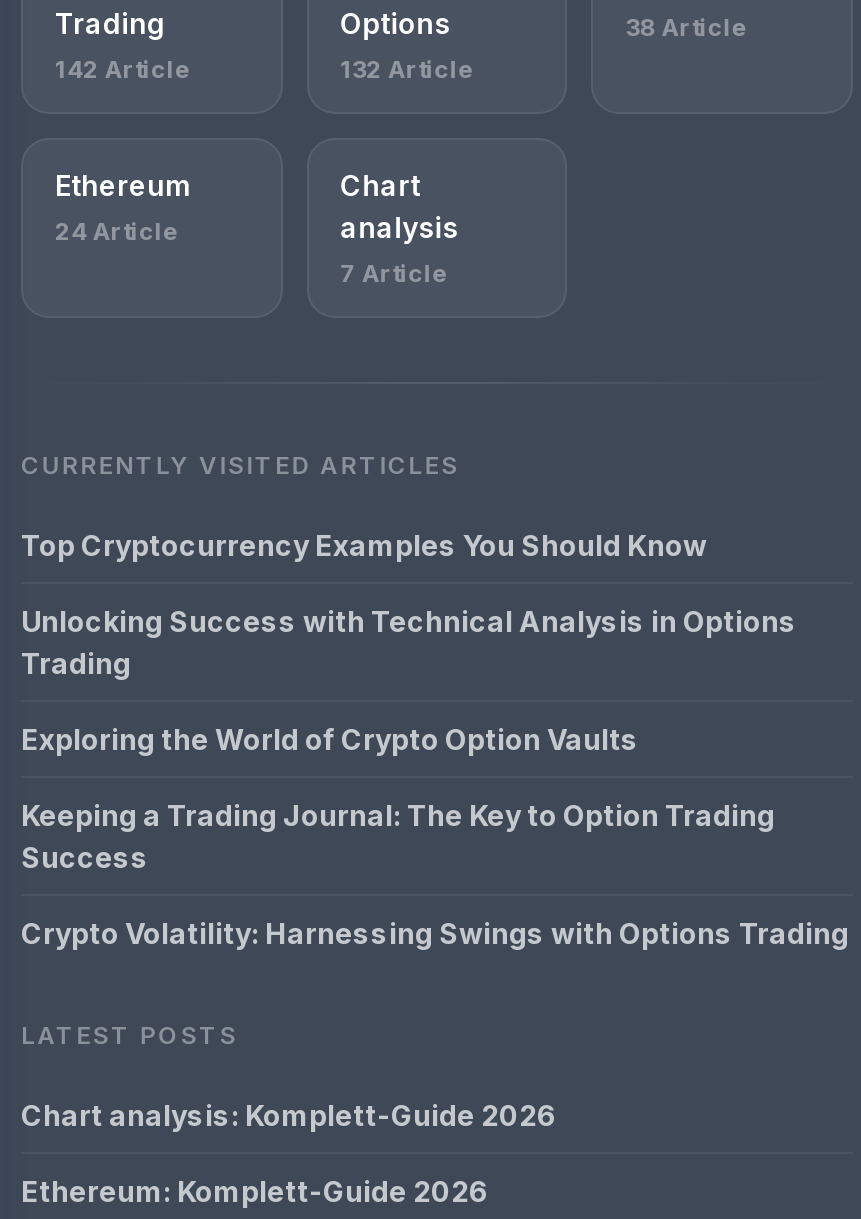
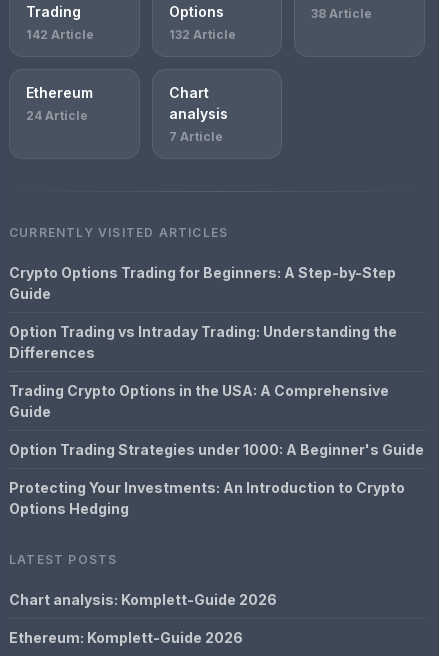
[21,527,707,561] Top Cryptocurrency Examples You Should Know -> [9,264,396,302] Crypto Options Trading for Beginners: A Step-by-Step | Guide
[21,603,797,679] Unlocking Success with Technical Analysis in Options | Trading -> [9,323,397,361] Option Trading vs Intraday Trading: Understanding the | Differences
[21,721,639,755] Exploring the World of Crypto Option Vaults -> [9,382,389,420] Trading Crypto Options in the USA: A Comprehensive | Guide
[21,797,775,873] Keeping a Trading Journal: The Key to Option Trading | Success -> [9,441,424,458] Option Trading Strategies under 1000: A Beginner's Guide
[21,915,849,949] Crypto Volatility: Harnessing Swings with Options Trading -> [9,479,405,517] Protecting Your Investments: An Introduction to Crypto | Options Hedging

